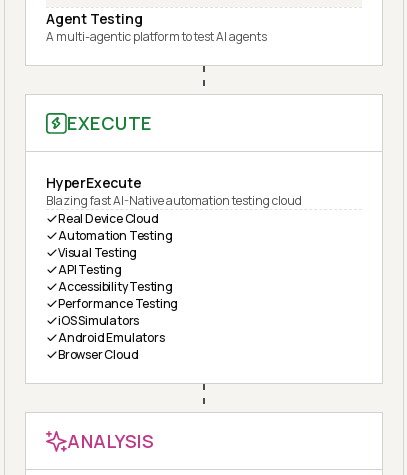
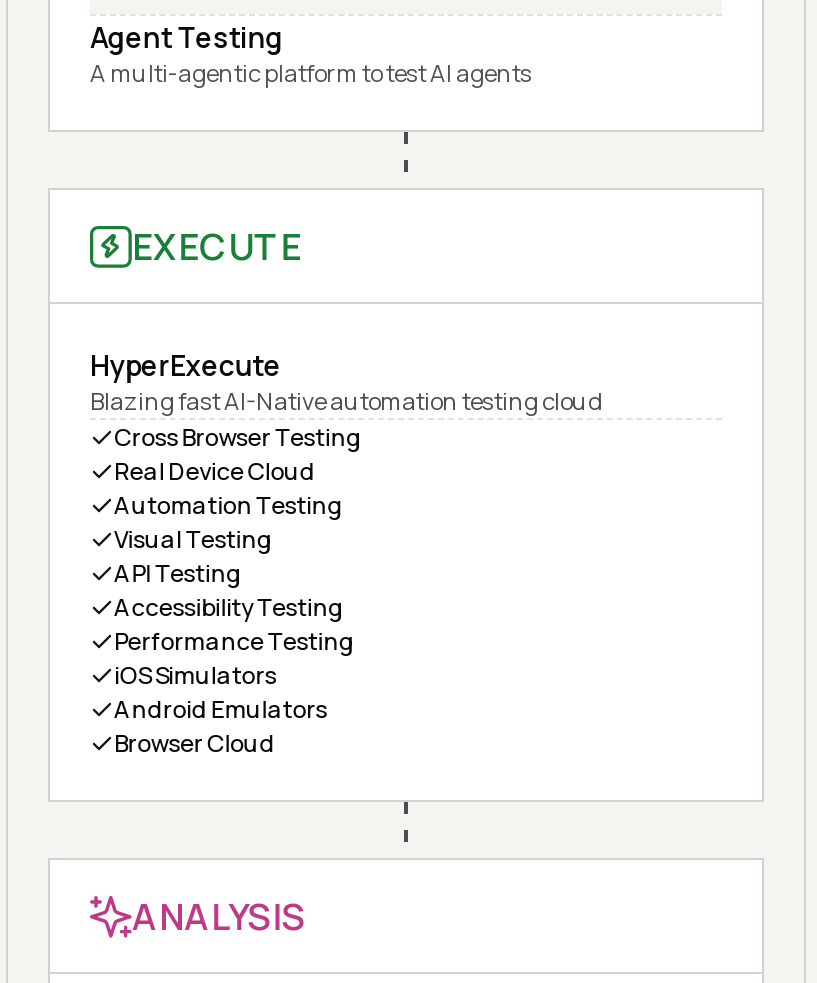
none -> [114,420,362,454] Cross Browser Testing

